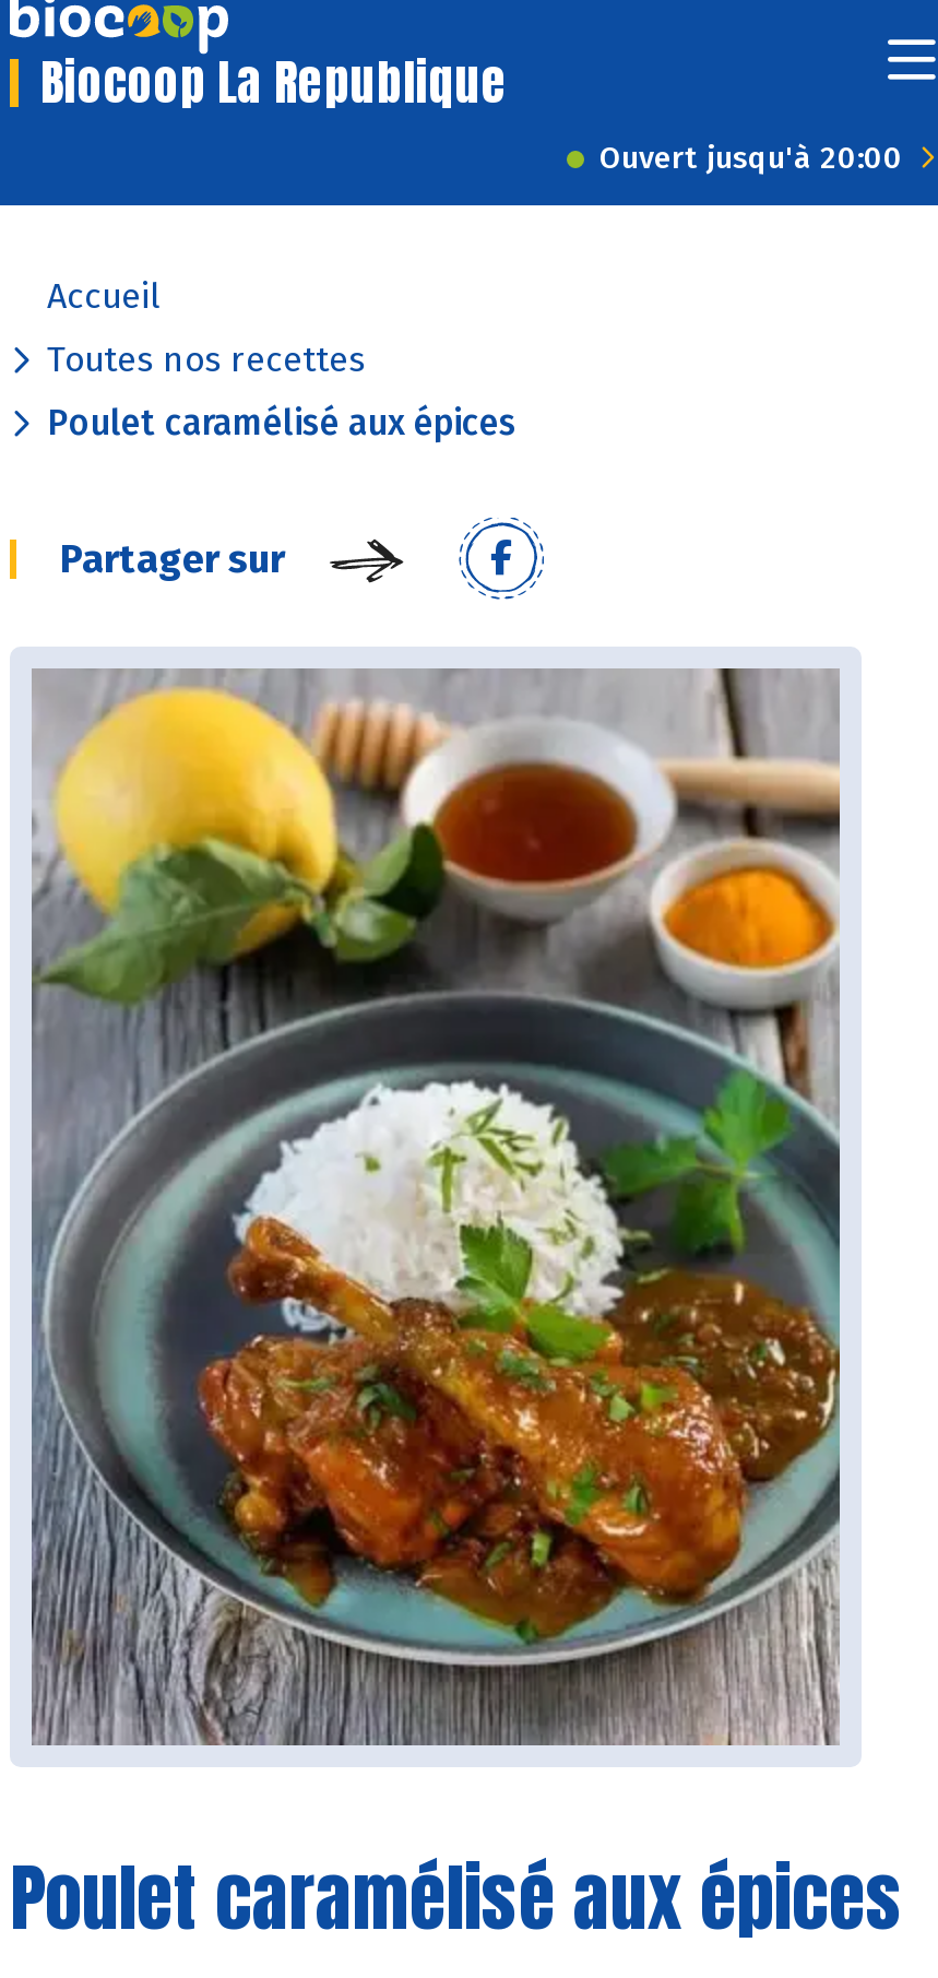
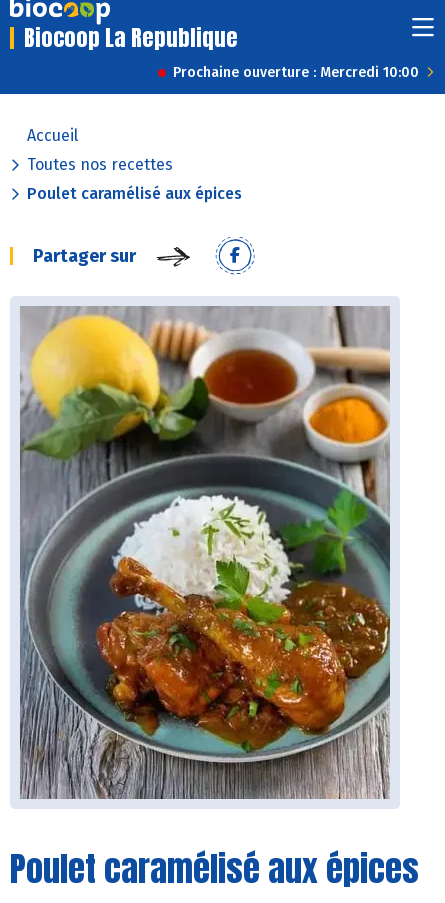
[599,140,903,177] Ouvert jusqu'à 20:00 -> [173,64,419,81] Prochaine ouverture : Mercredi 10:00

